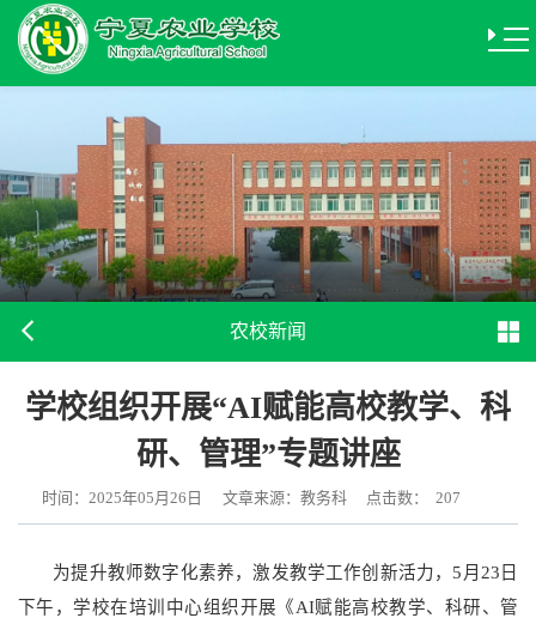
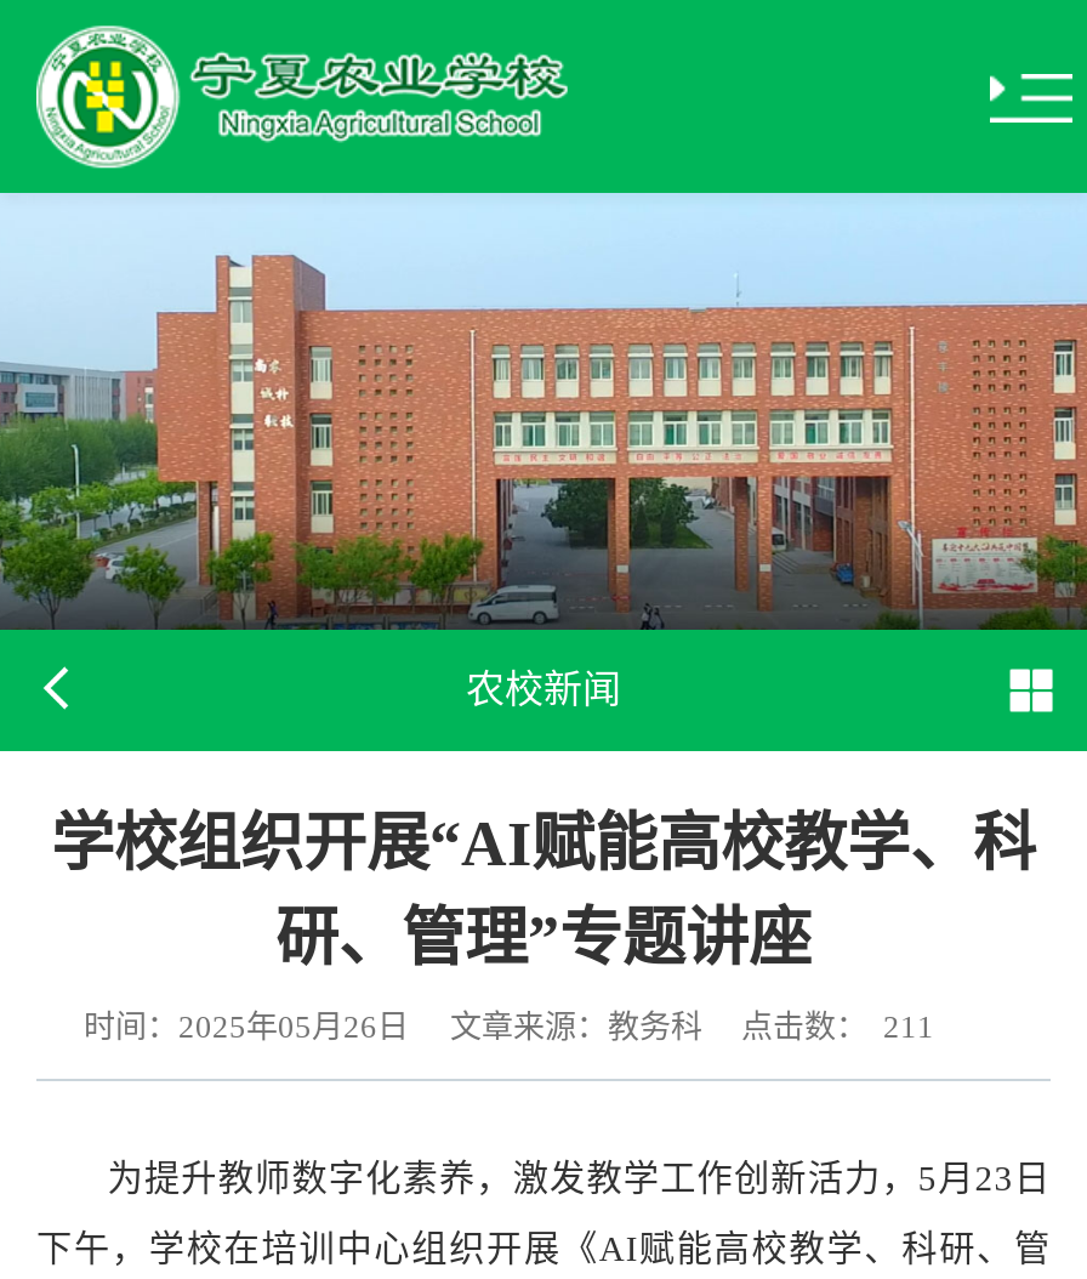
[41,488,461,506] 时间：2025年05月26日 文章来源：教务科 点击数： 207 -> [84,1008,934,1044] 时间：2025年05月26日 文章来源：教务科 点击数： 211

